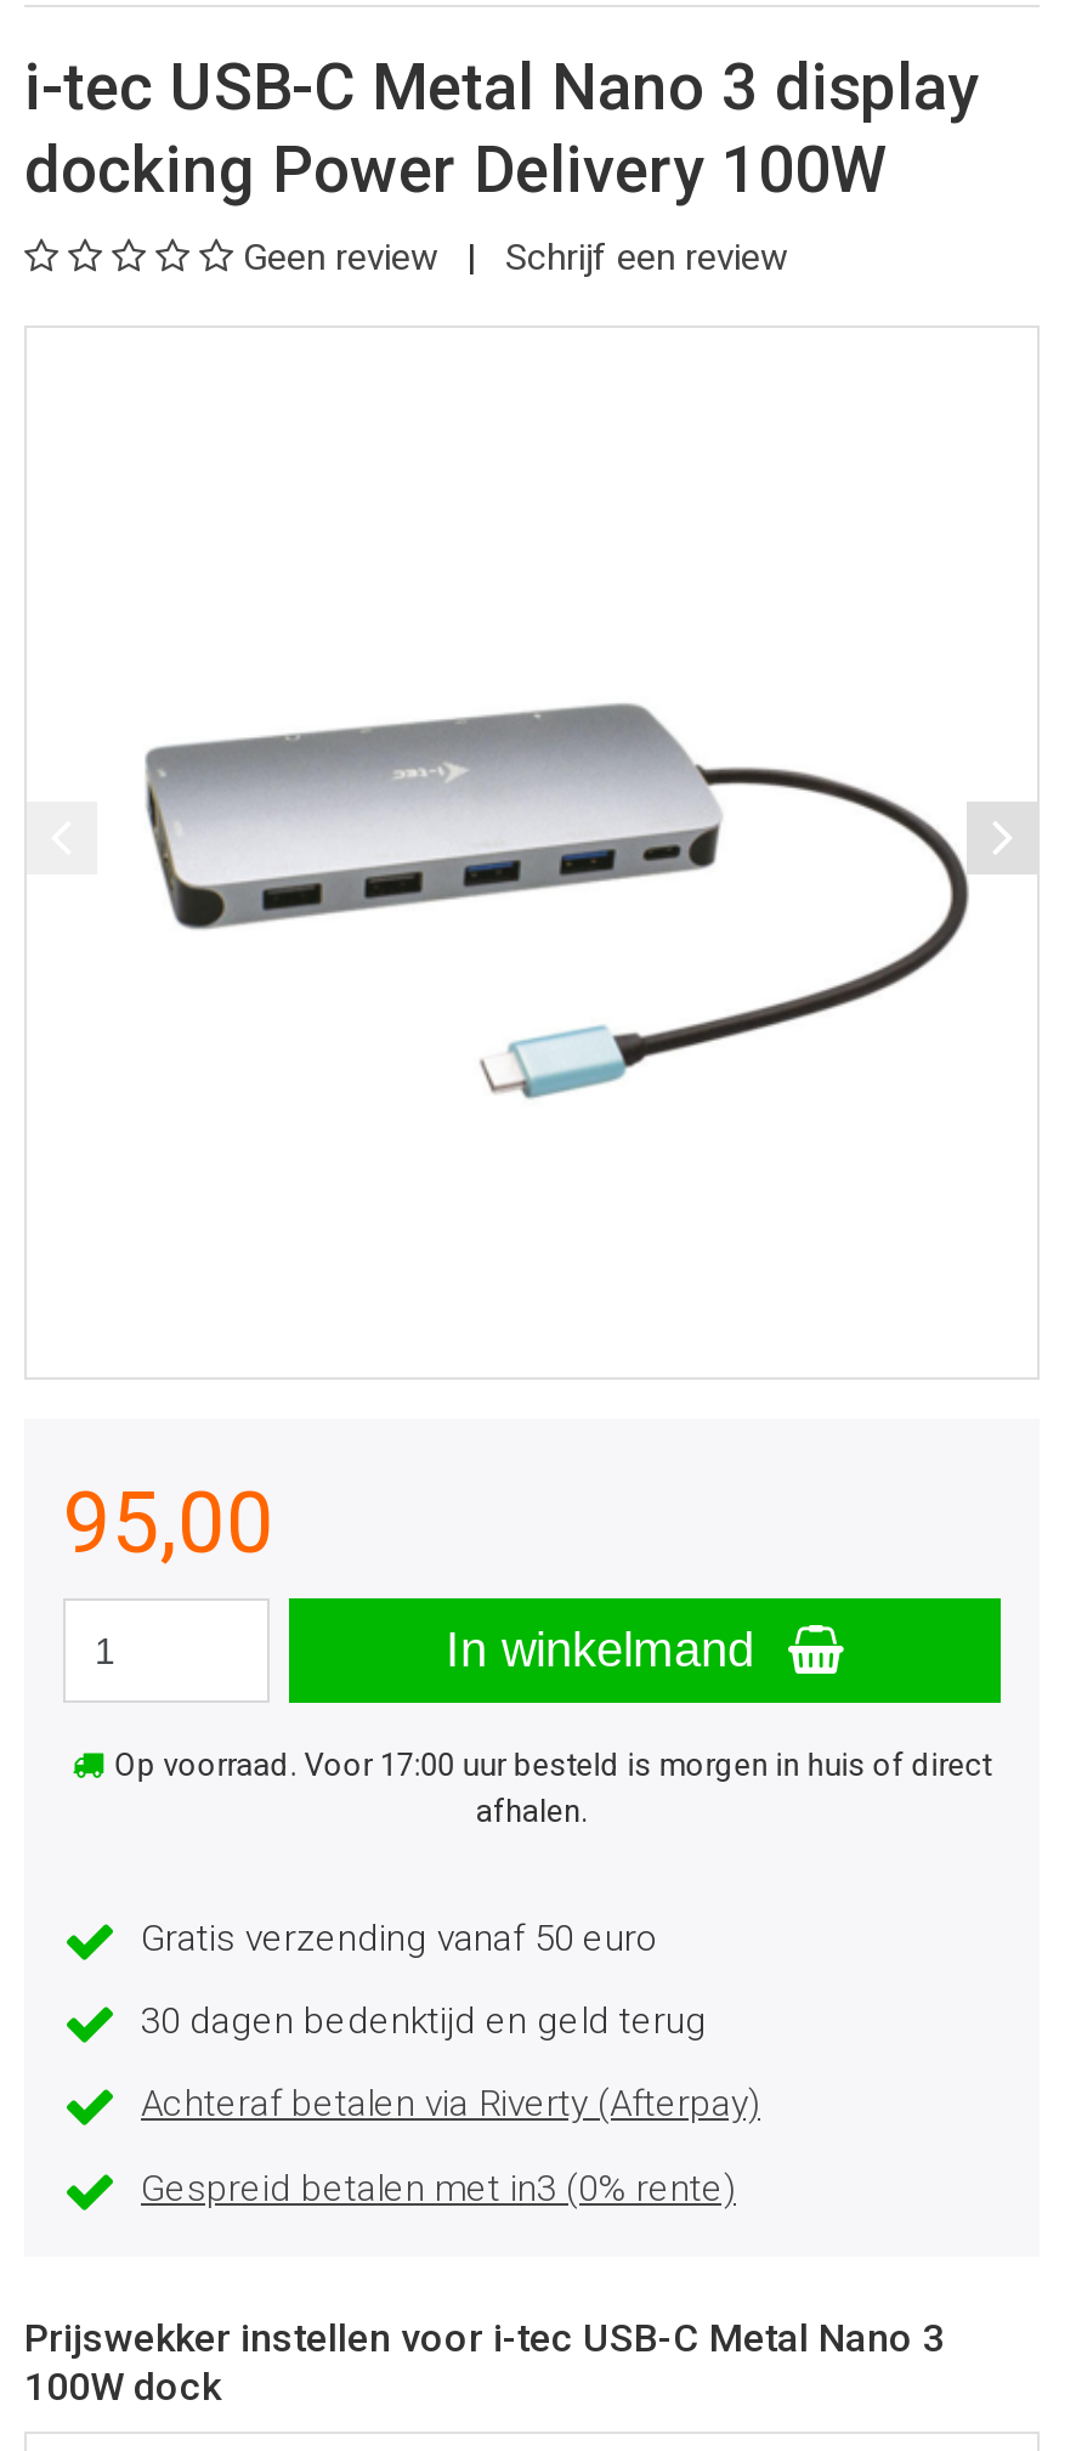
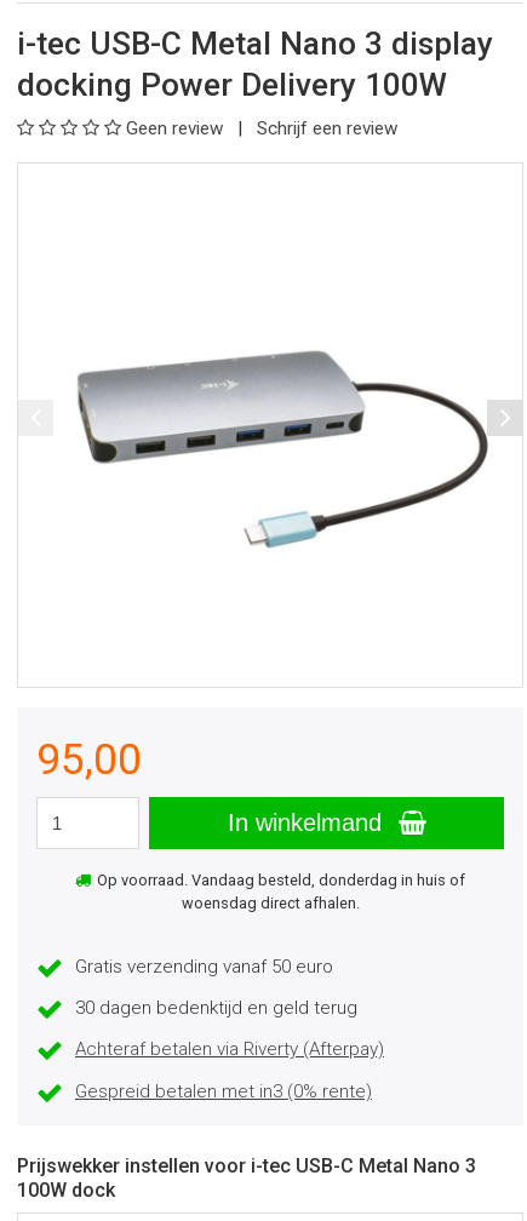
[108,1747,992,1829] Op voorraad. Voor 17:00 uur besteld is morgen in huis of direct | afhalen. -> [93,871,465,912] Op voorraad. Vandaag besteld, donderdag in huis of | woensdag direct afhalen.

